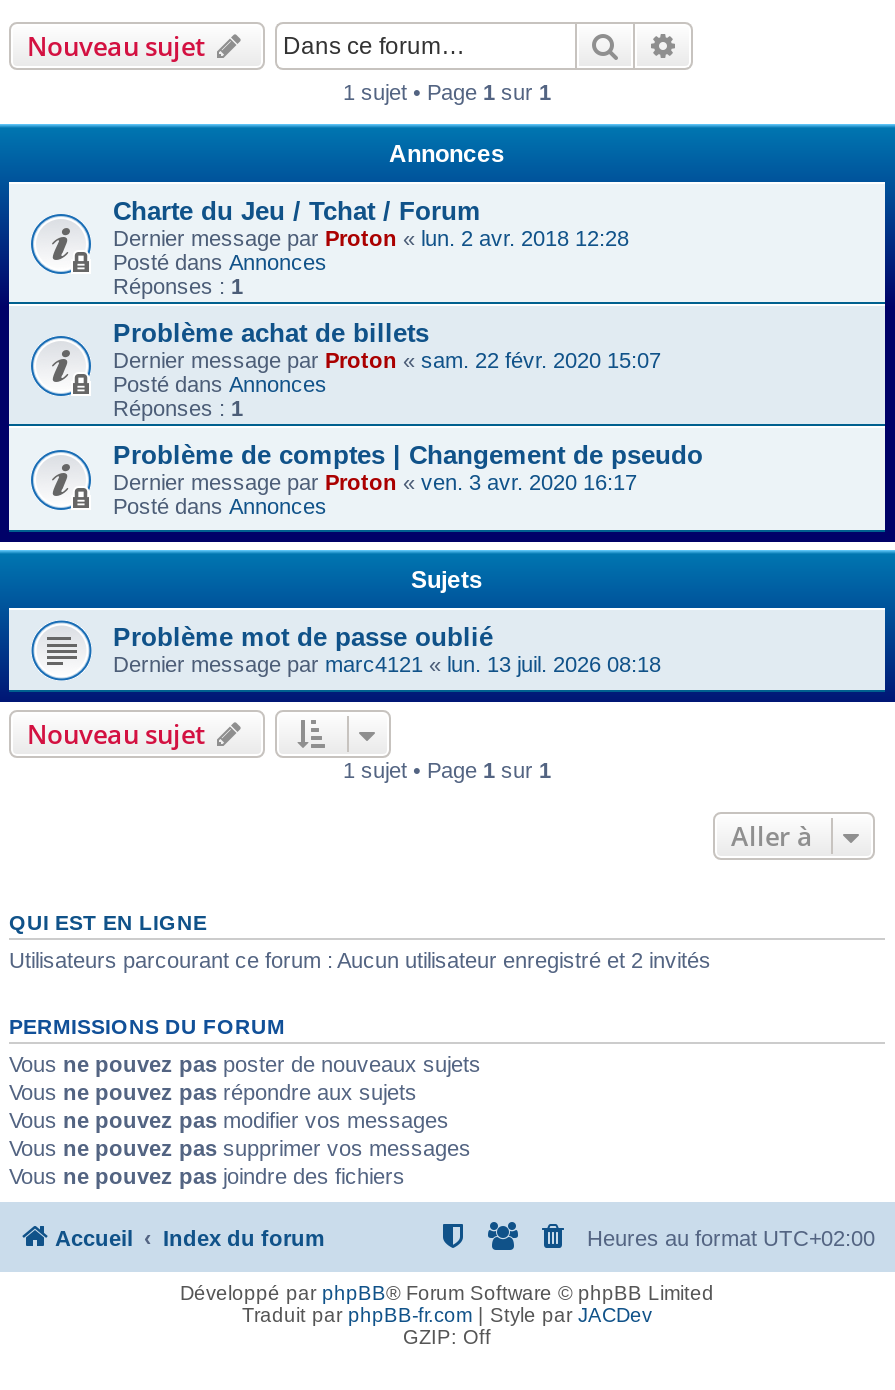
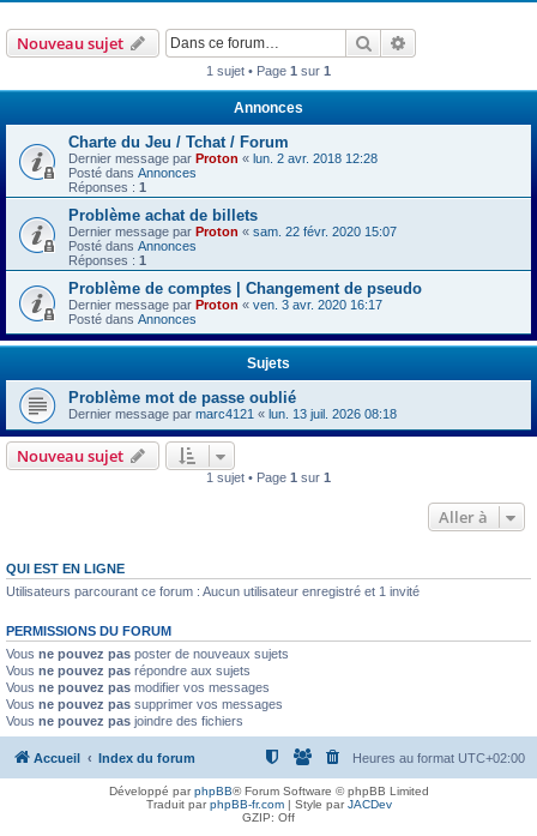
[9,948,711,972] Utilisateurs parcourant ce forum : Aucun utilisateur enregistré et 2 invités -> [6,584,420,599] Utilisateurs parcourant ce forum : Aucun utilisateur enregistré et 1 invité

